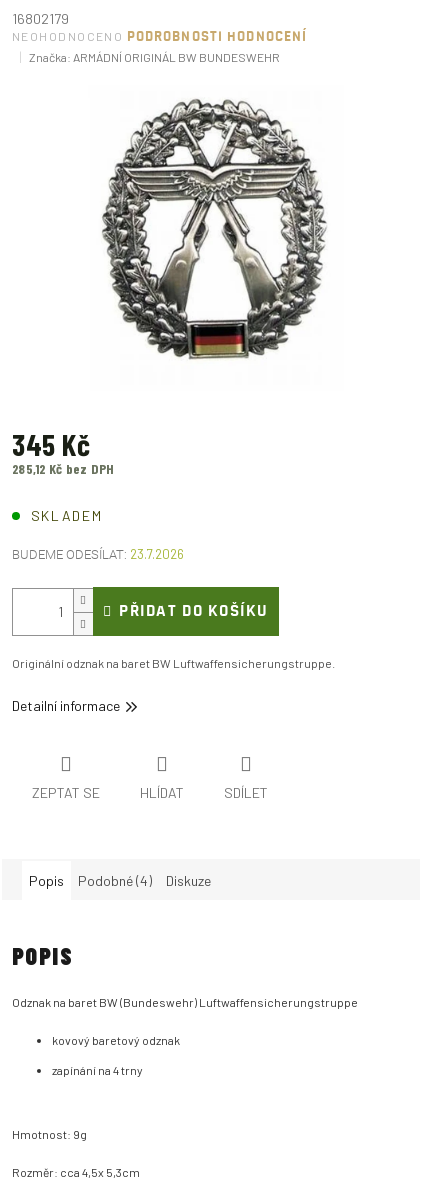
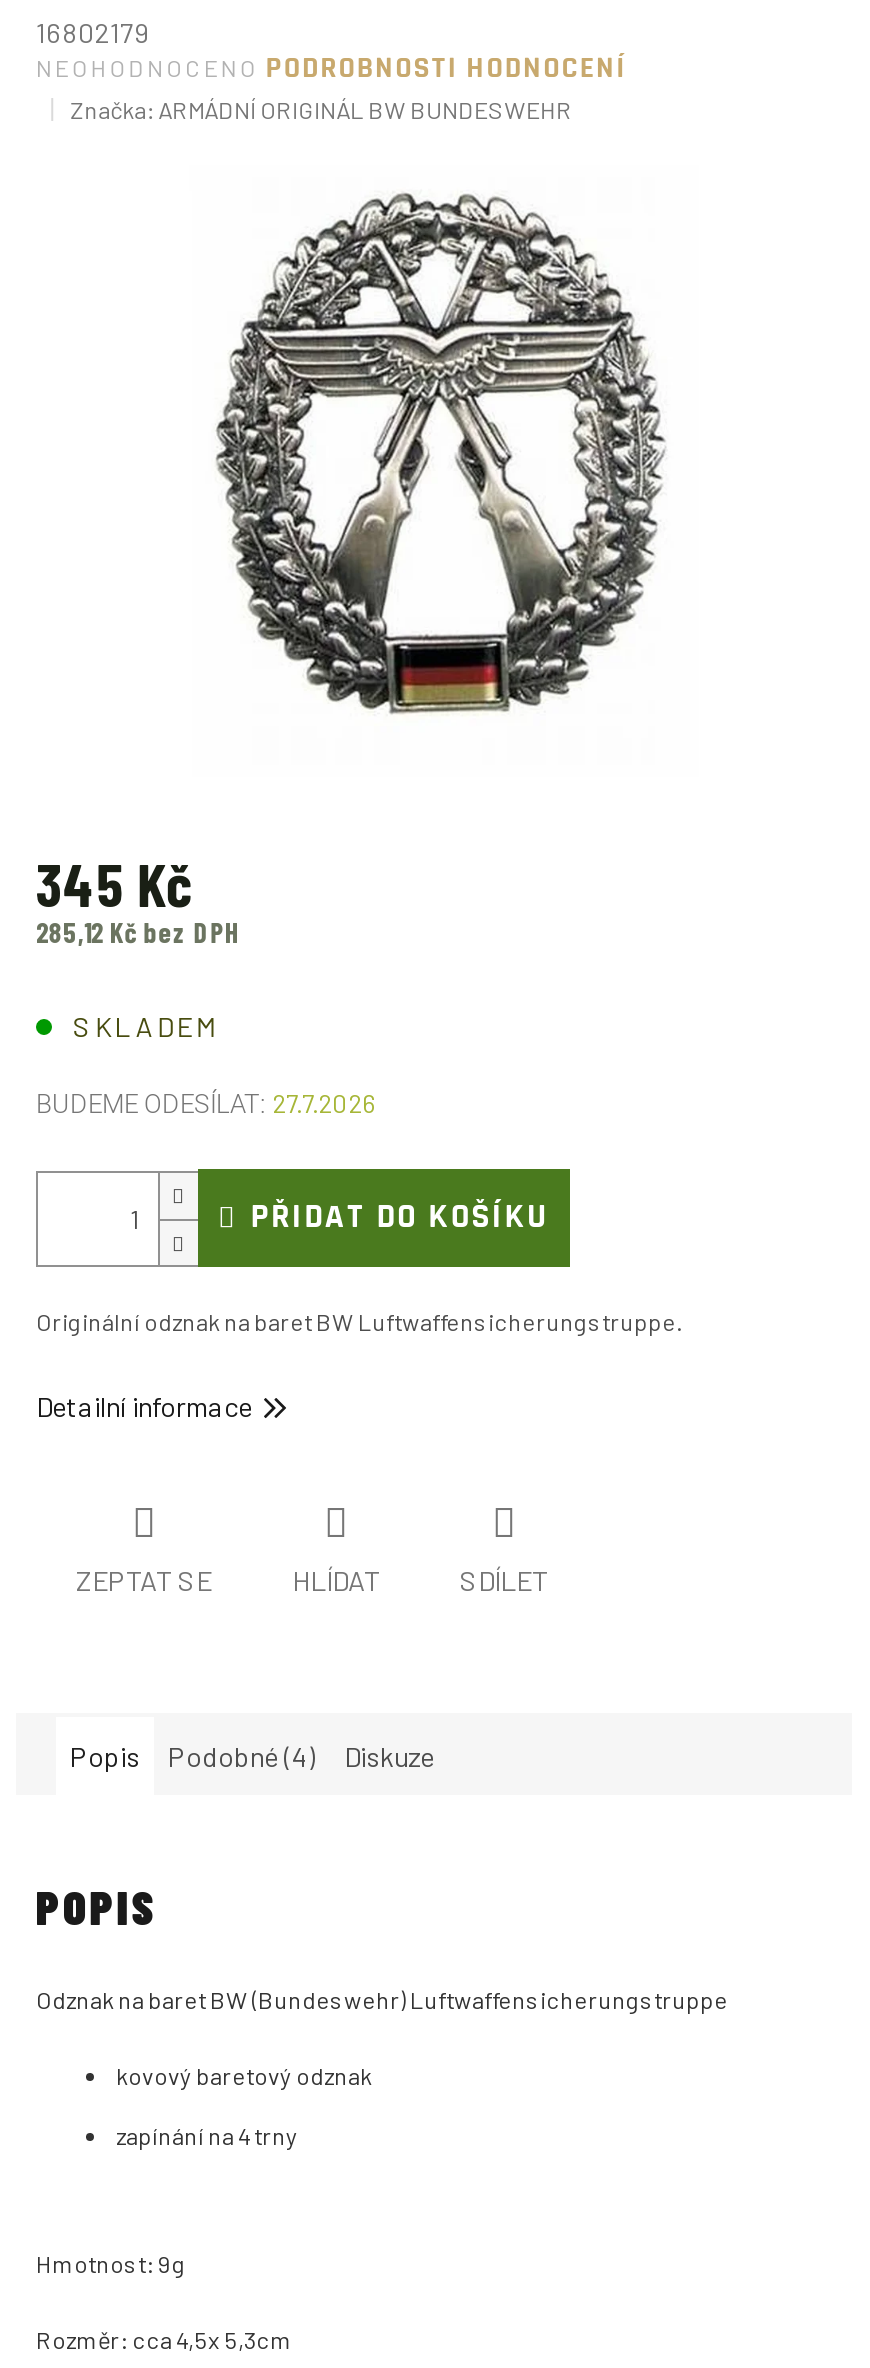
[130,546,184,562] 23.7.2026 -> [272,1087,376,1119] 27.7.2026

